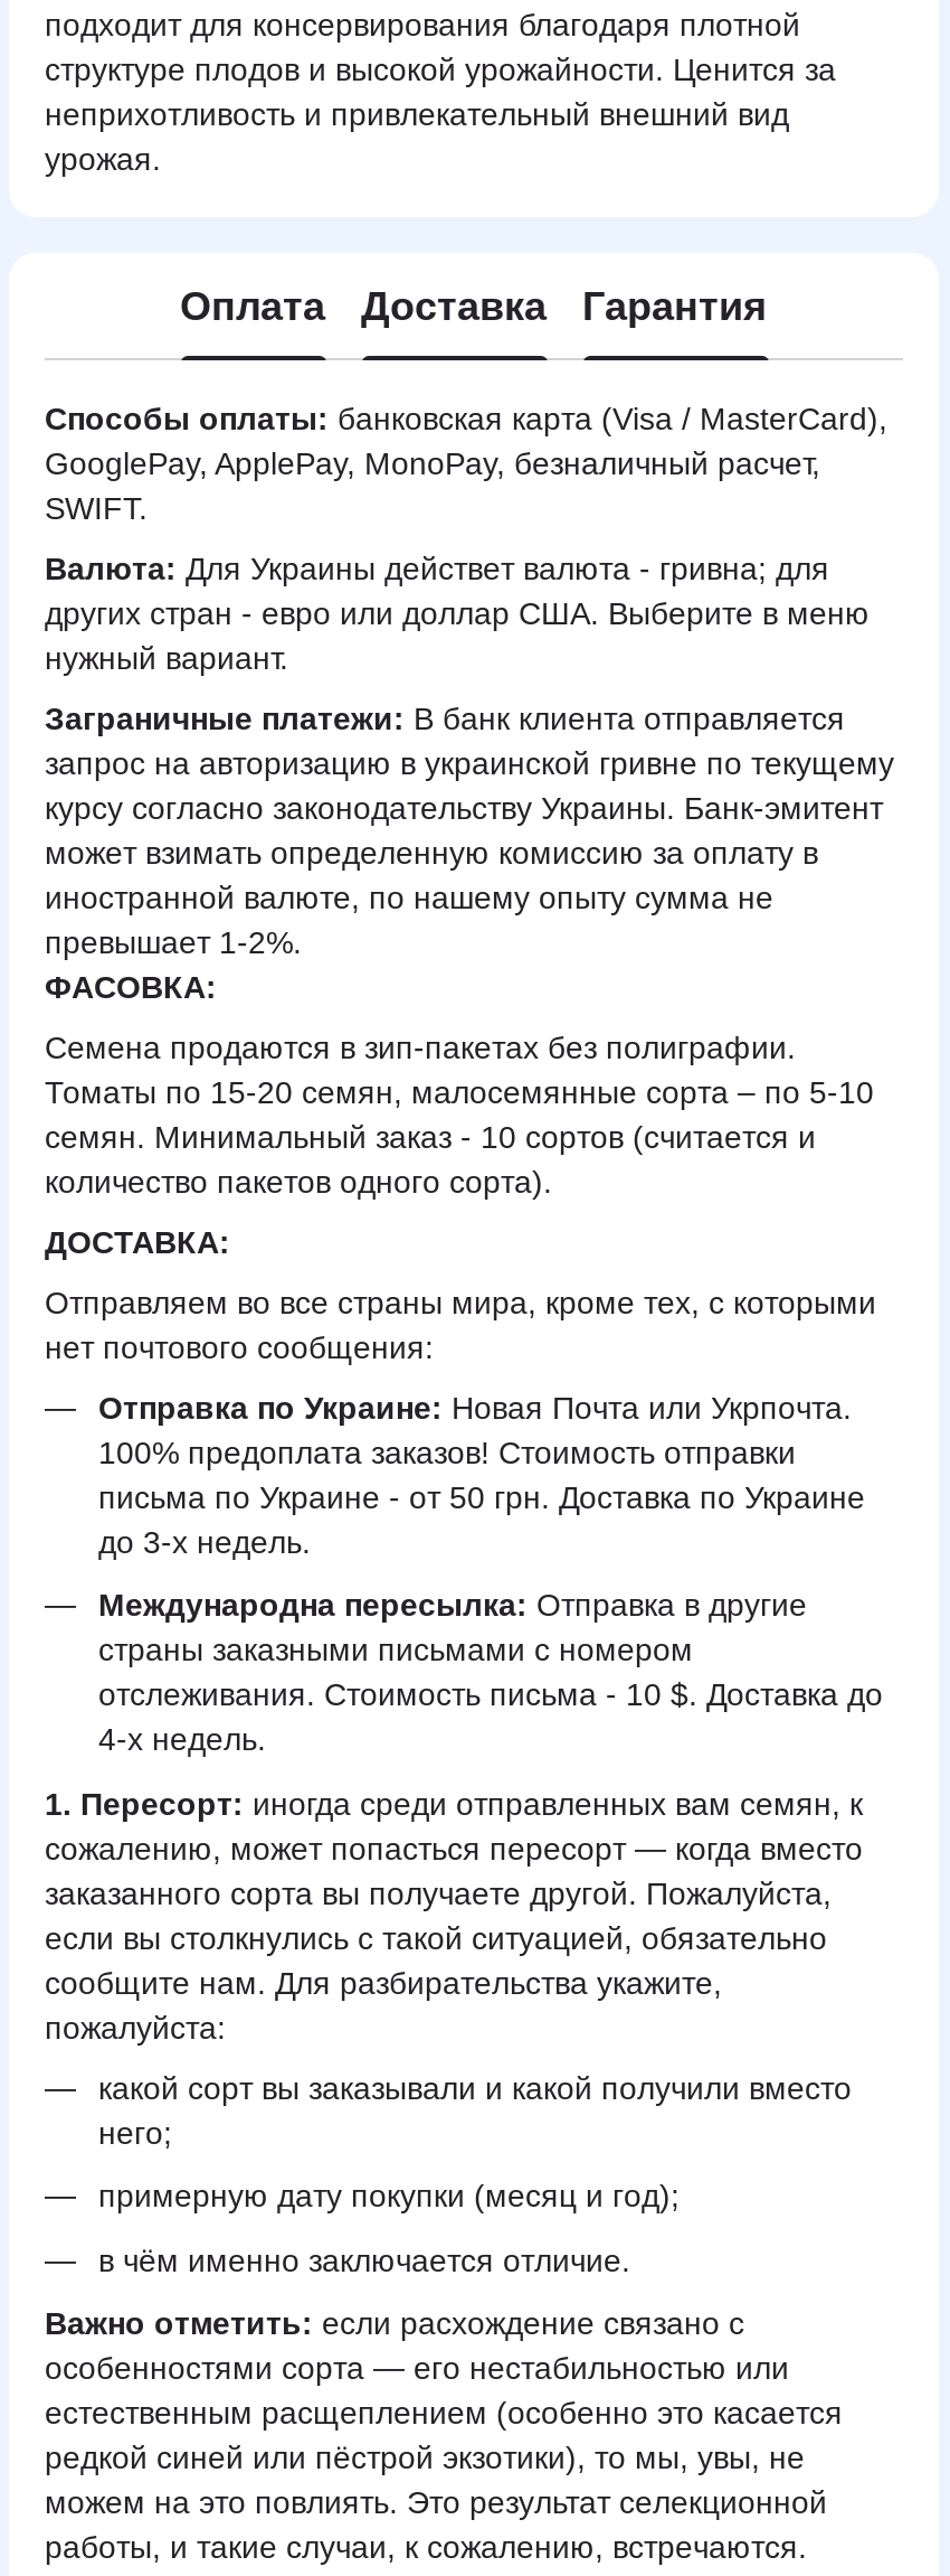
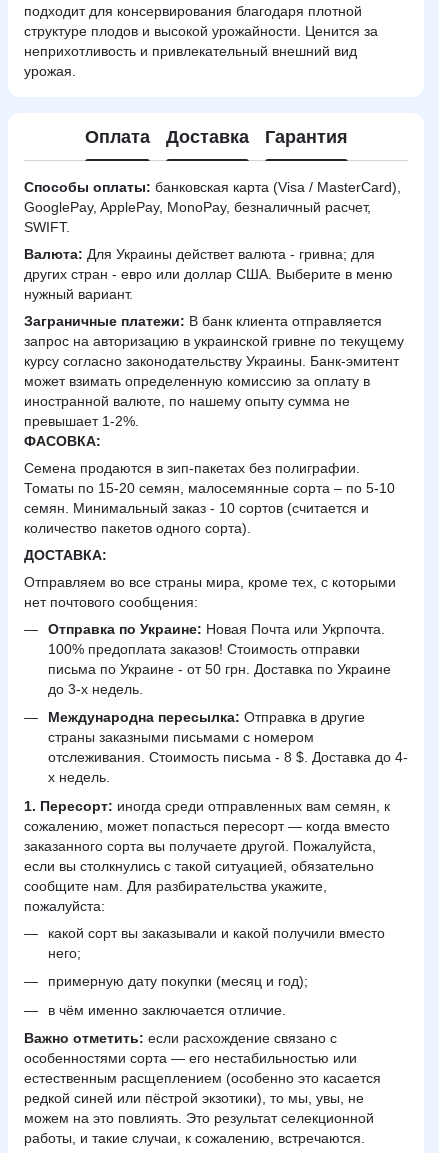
[98,1677,883,1758] отслеживания. Стоимость письма - 10 $. Доставка до | 4-х недель. -> [48,749,408,785] отслеживания. Стоимость письма - 8 $. Доставка до 4- | х недель.

